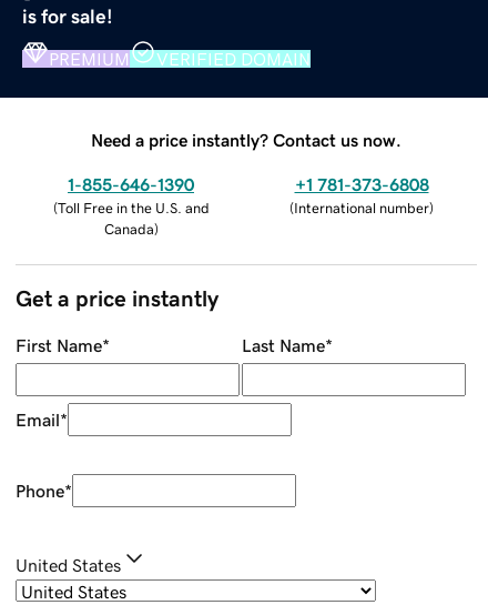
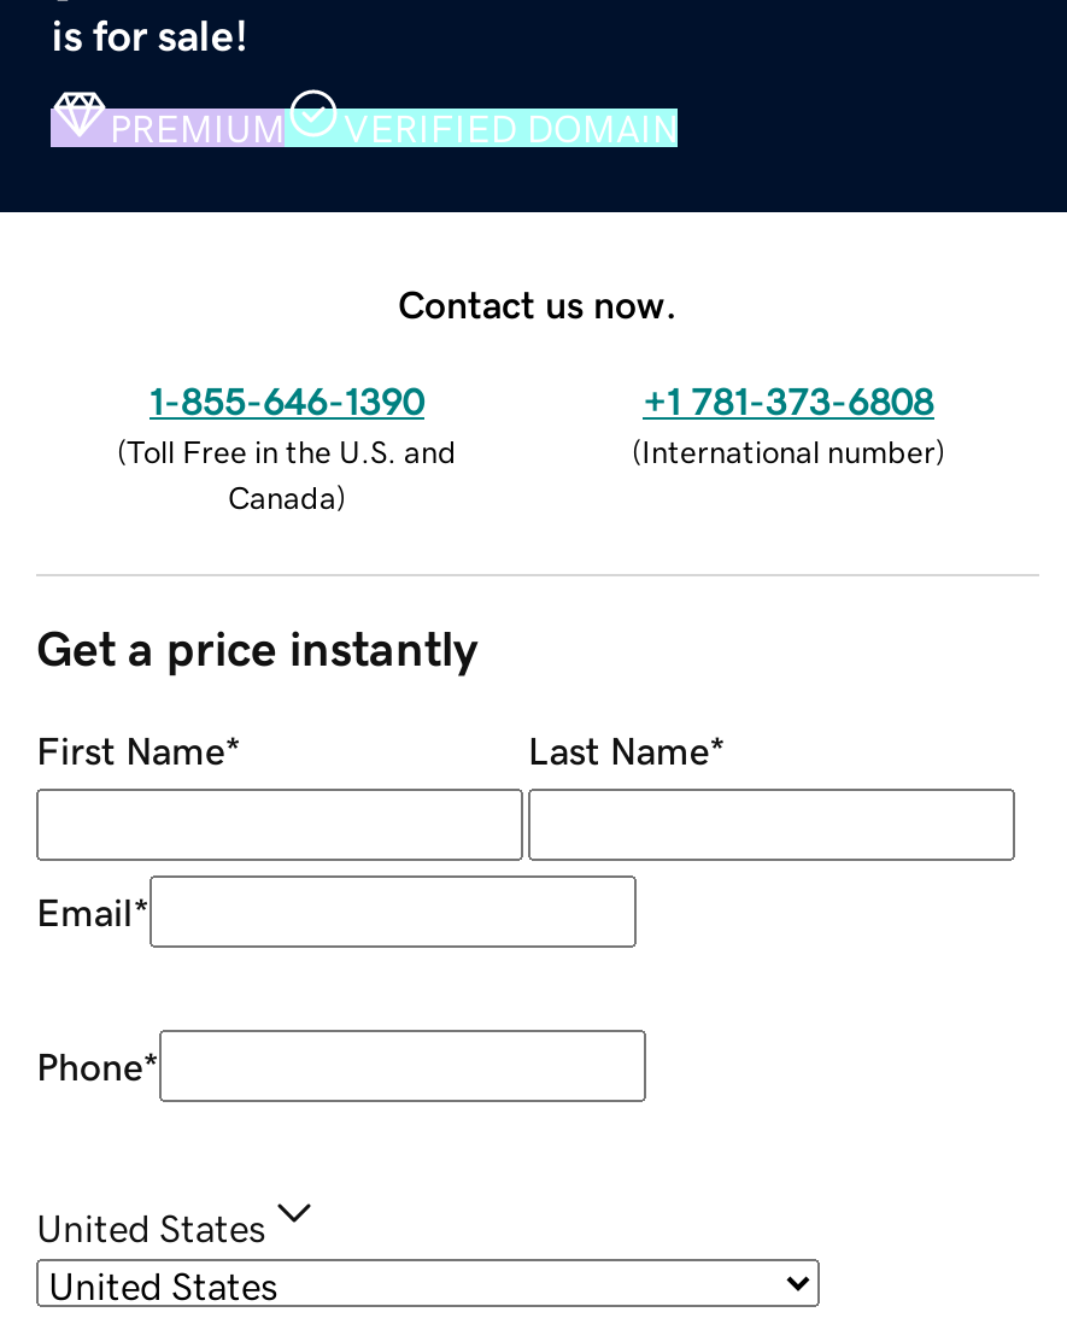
[91,131,401,148] Need a price instantly? Contact us now. -> [398,284,678,322] Contact us now.

